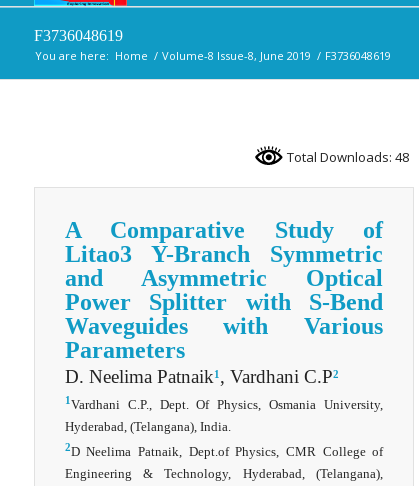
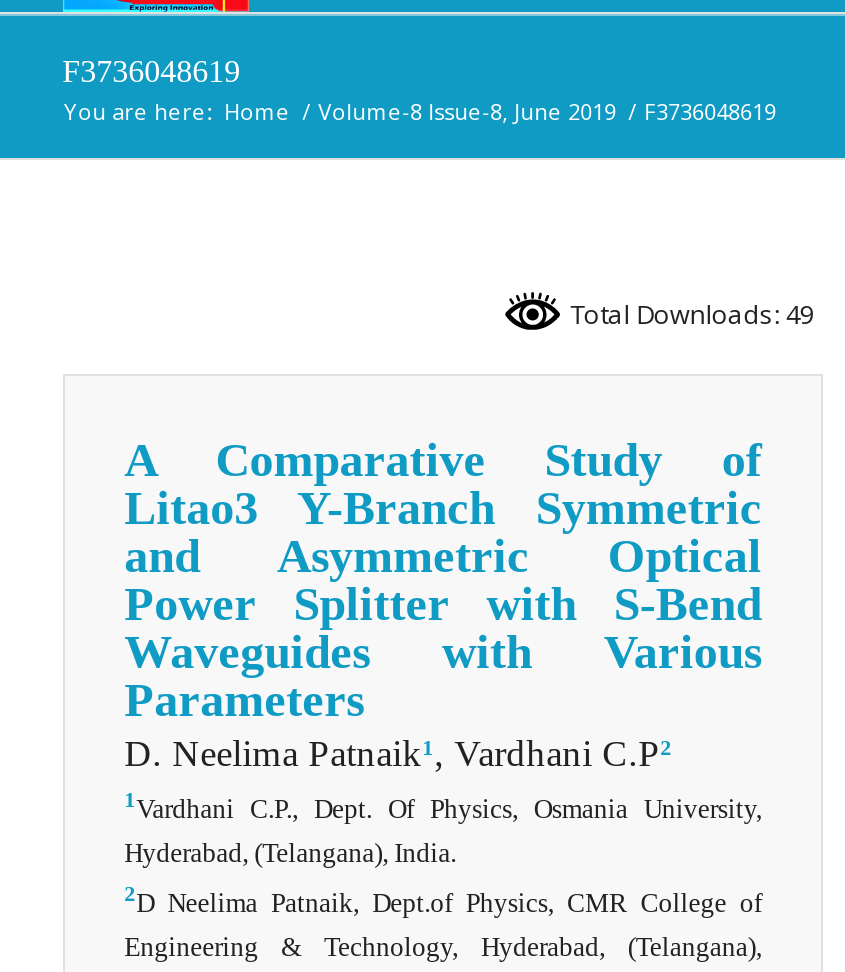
[284,148,409,166] Total Downloads: 48 -> [564,296,814,332] Total Downloads: 49

